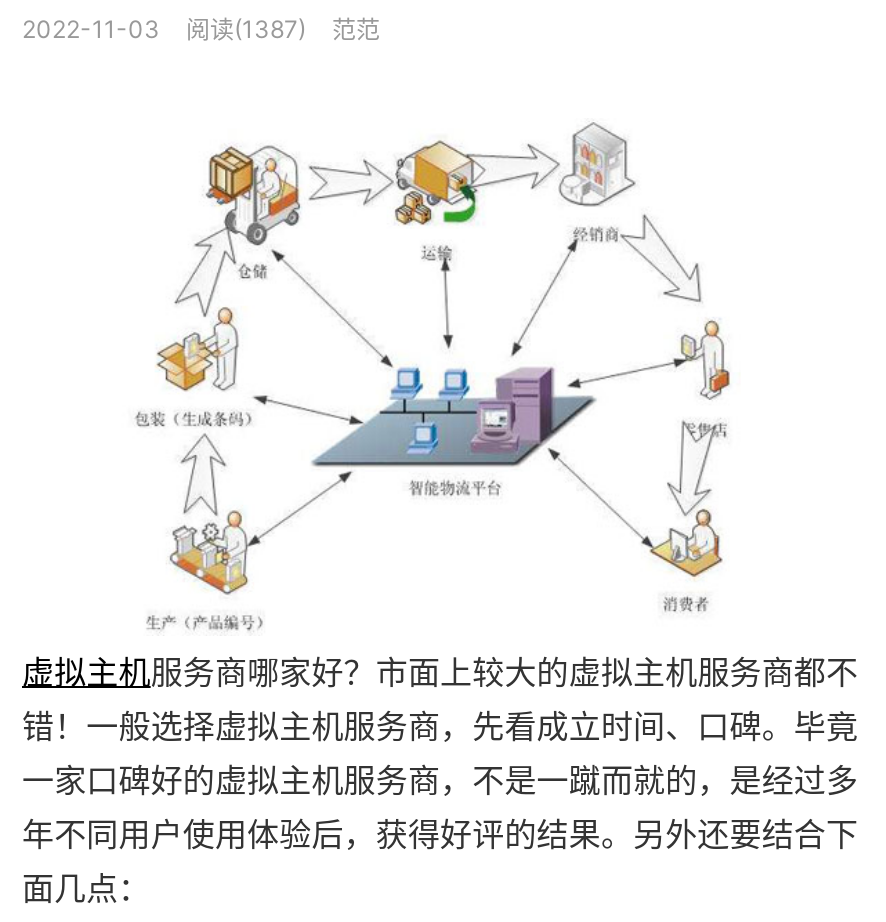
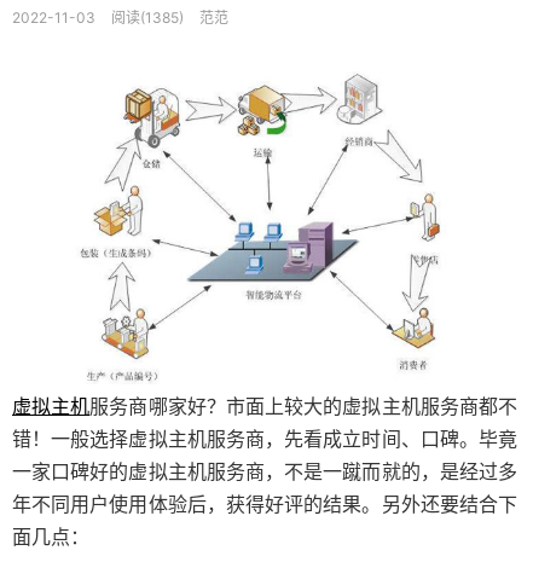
[186,14,306,44] 阅读(1387) -> [111,8,184,27] 阅读(1385)

